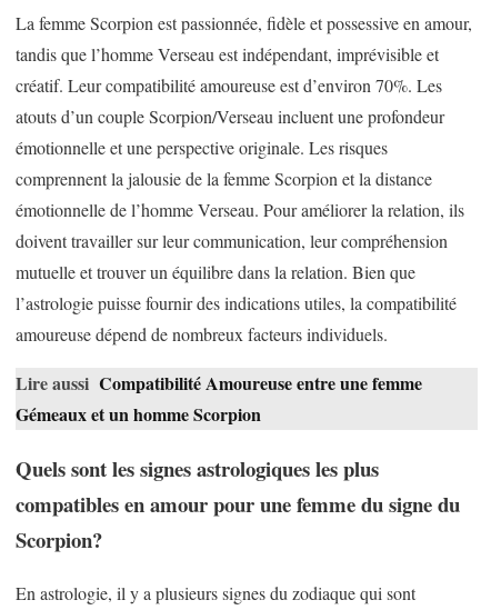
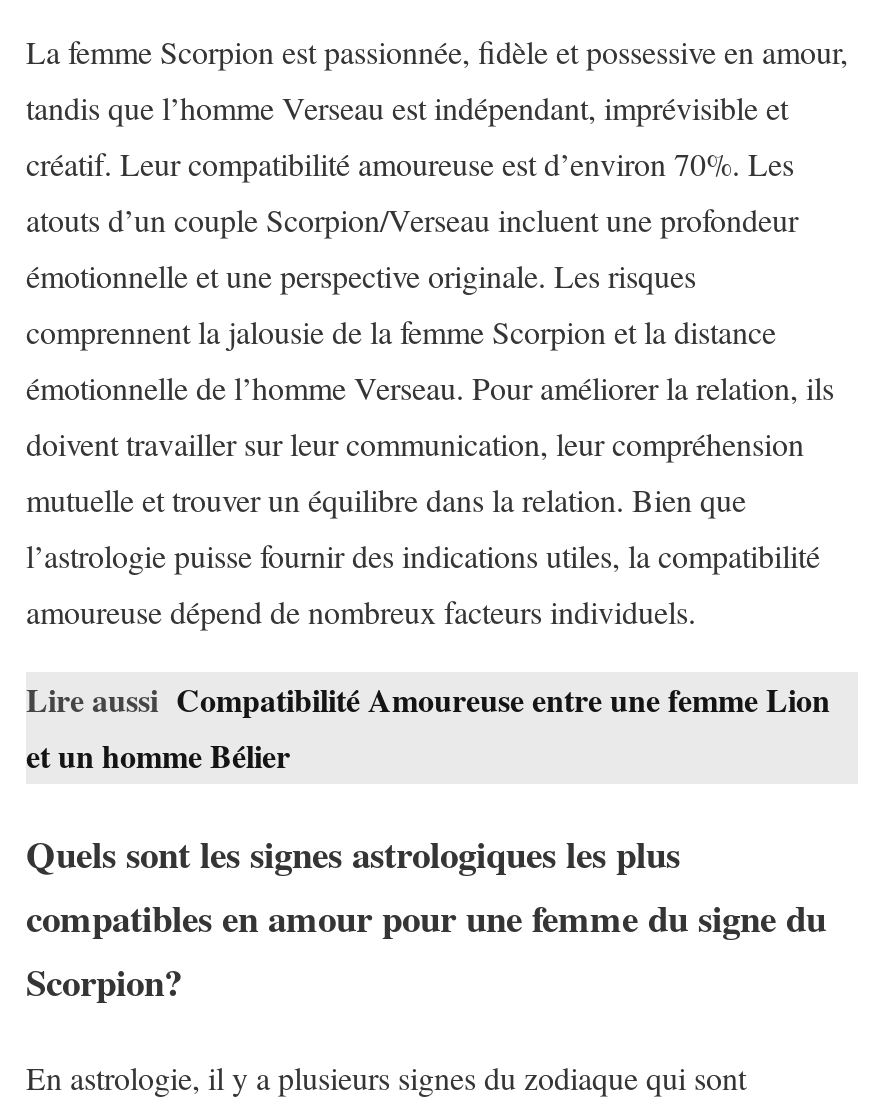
[16,370,422,426] Lire aussi Compatibilité Amoureuse entre une femme | Gémeaux et un homme Scorpion -> [26,676,830,778] Lire aussi Compatibilité Amoureuse entre une femme Lion | et un homme Bélier

